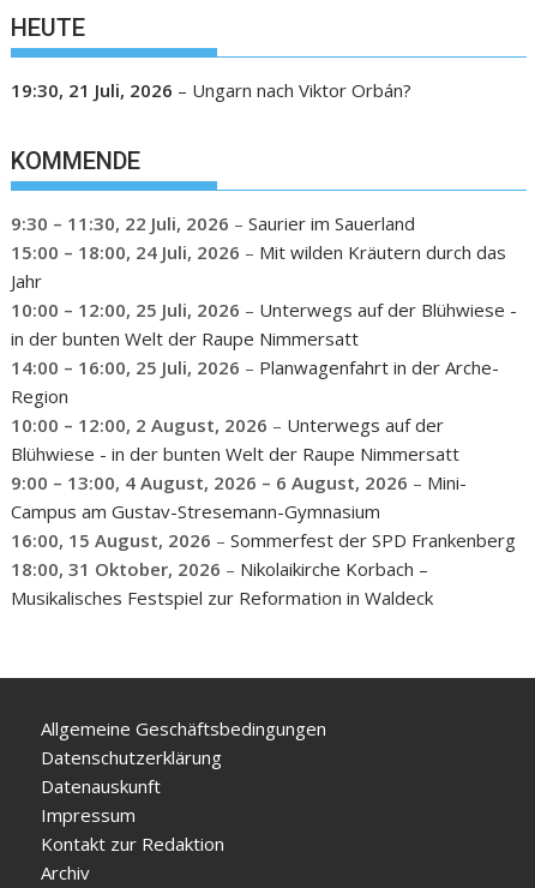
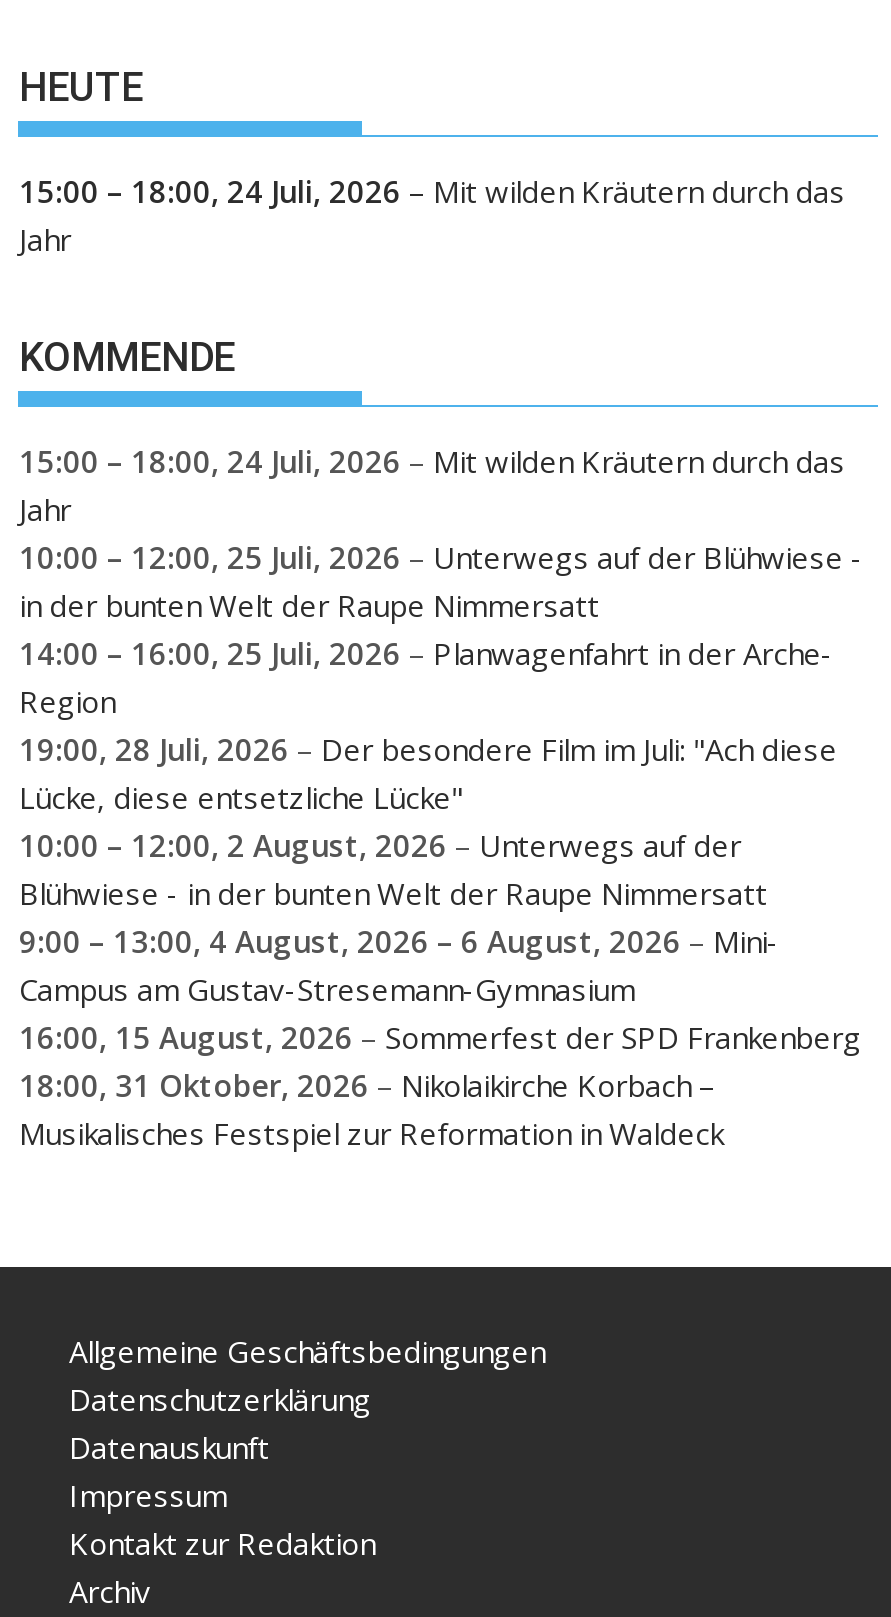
[11,78,412,102] 19:30, 21 Juli, 2026 – Ungarn nach Viktor Orbán? -> [19,171,845,259] 15:00 – 18:00, 24 Juli, 2026 – Mit wilden Kräutern durch das | Jahr
[11,211,416,235] 9:30 – 11:30, 22 Juli, 2026 – Saurier im Sauerland -> none
none -> [19,728,837,816] 19:00, 28 Juli, 2026 – Der besondere Film im Juli: "Ach diese | Lücke, diese entsetzliche Lücke"

